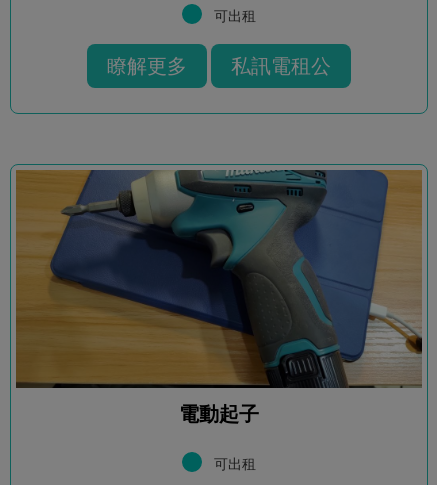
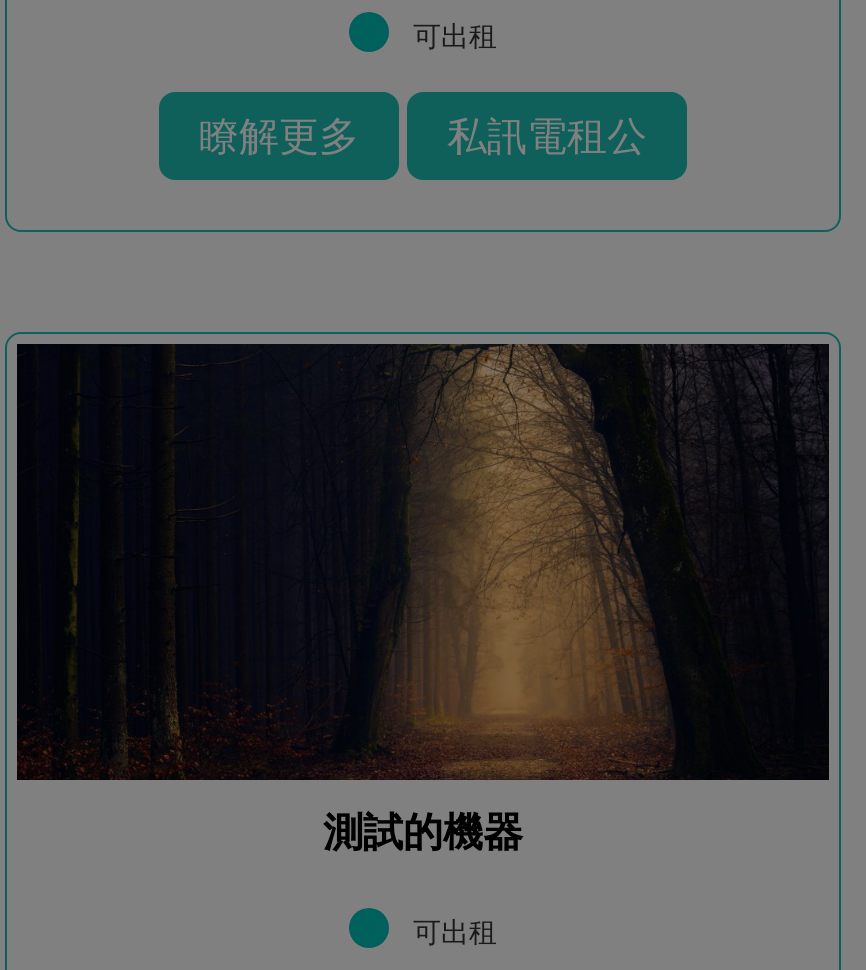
[15,169,423,425] [image] | 電動起子 -> [15,342,831,854] [image] | 測試的機器

